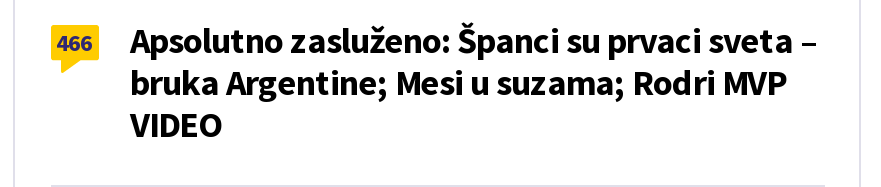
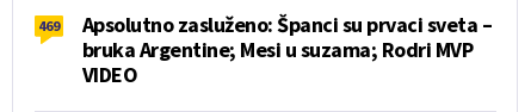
[56,16,817,62] 466 Apsolutno zasluženo: Španci su prvaci sveta – -> [38,10,492,38] 469 Apsolutno zasluženo: Španci su prvaci sveta –

